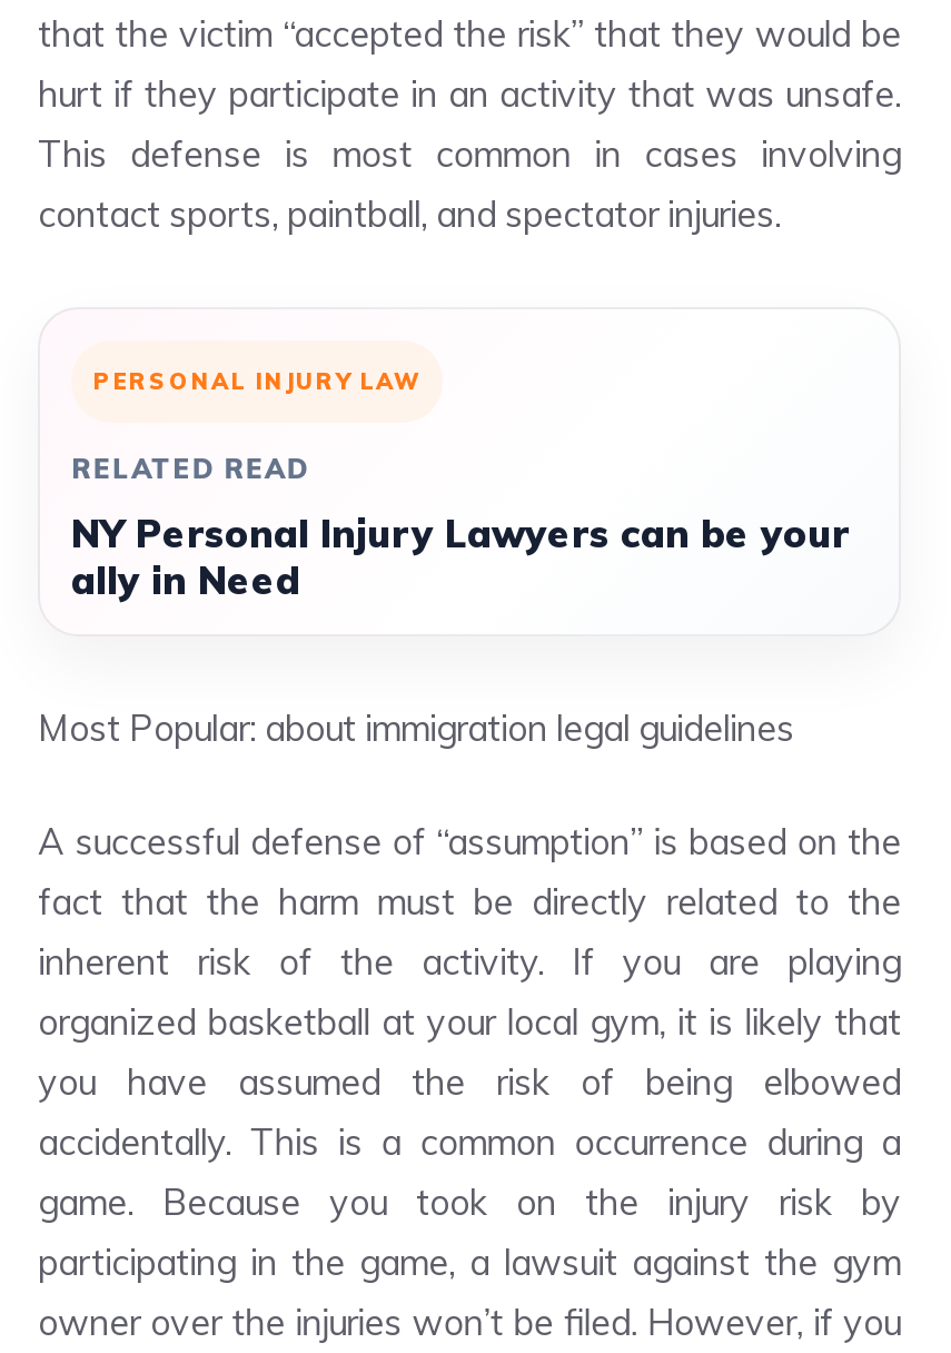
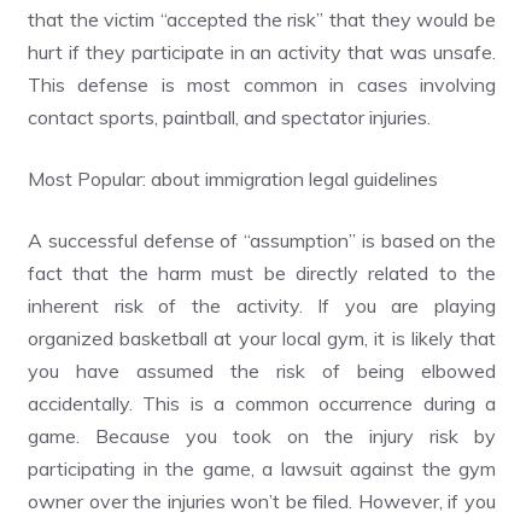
[71,367,850,603] PERSONAL INJURY LAW | RELATED READ | NY Personal Injury Lawyers can be your | ally in Need -> none

